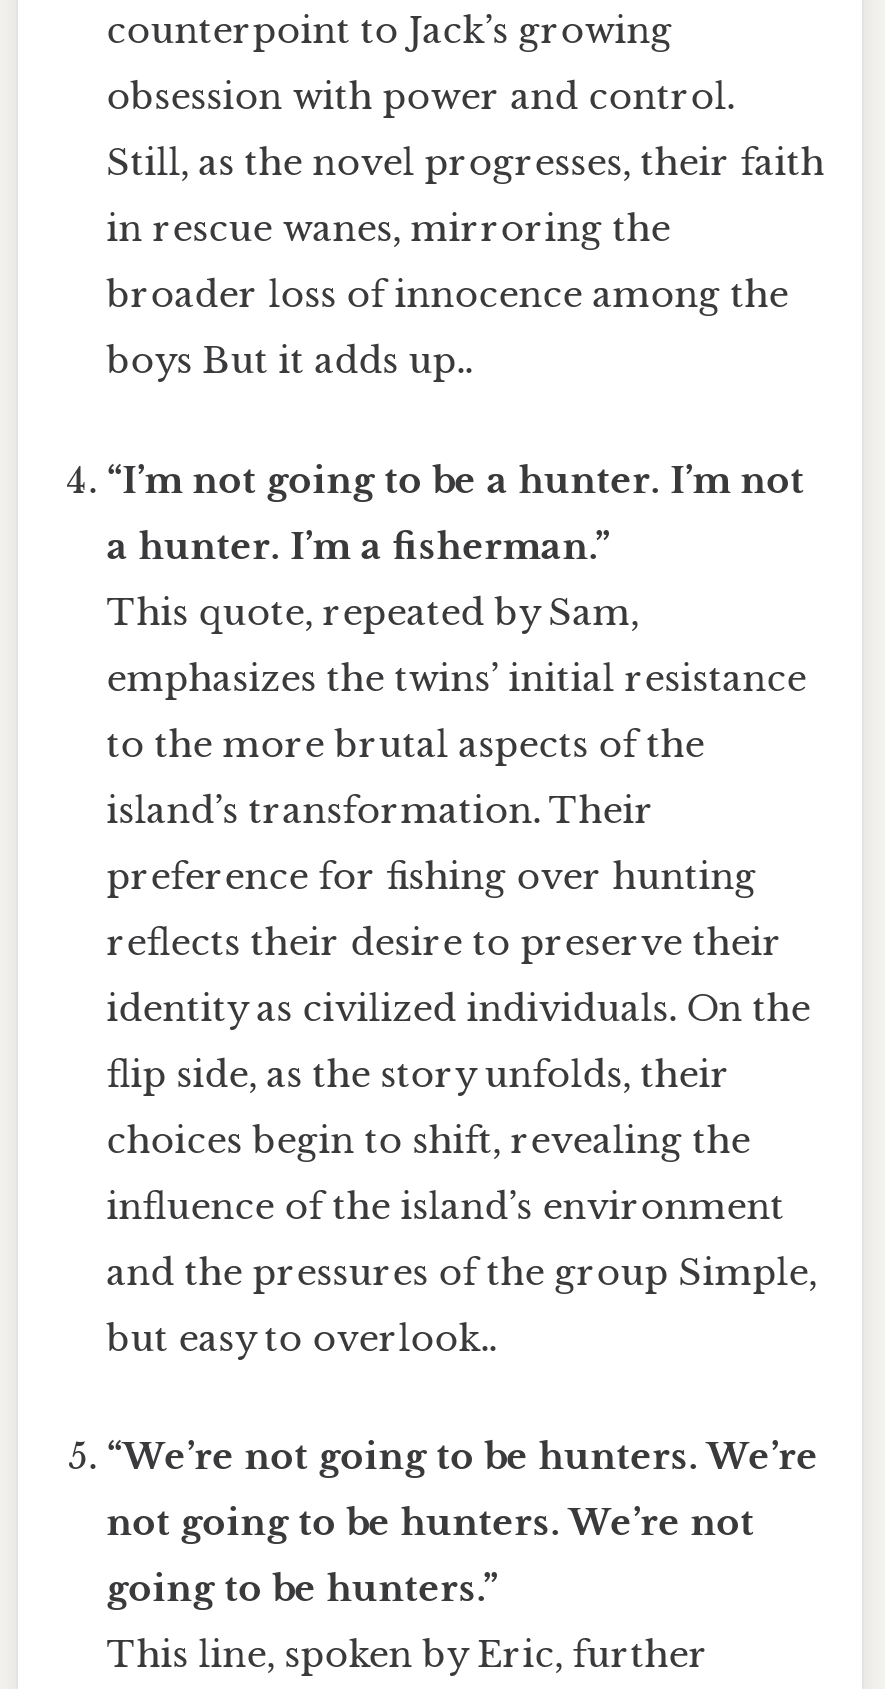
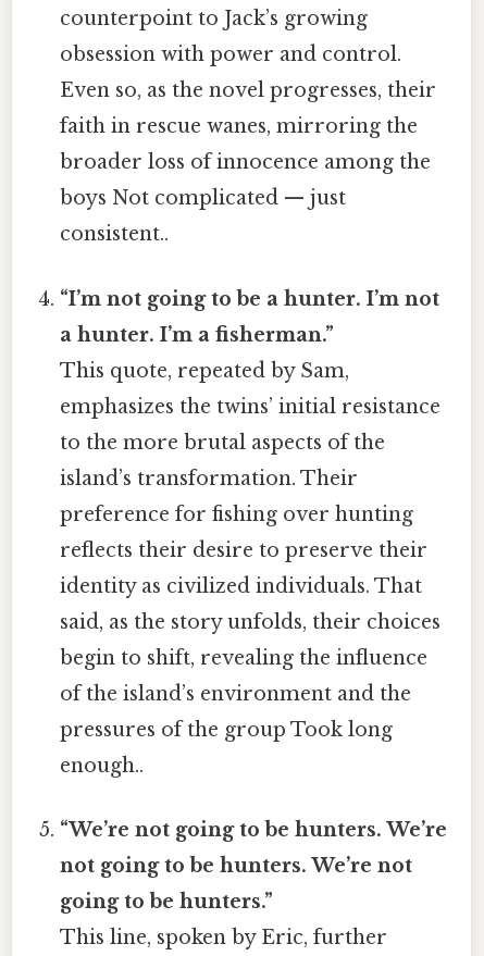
[106,142,824,186] Still, as the novel progresses, their faith -> [60,79,436,103] Even so, as the novel progresses, their
[106,208,670,252] in rescue wanes, mirroring the -> [60,115,418,138] faith in rescue wanes, mirroring the
[106,340,472,384] boys But it adds up.. -> [60,186,346,246] boys Not complicated — just | consistent..
[106,986,810,1030] identity as civilized individuals. On the -> [60,574,422,598] identity as civilized individuals. That
[106,1052,730,1096] flip side, as the story unfolds, their -> [60,610,441,634] said, as the story unfolds, their choices
[106,1118,750,1162] choices begin to shift, revealing the -> [60,646,428,670] begin to shift, revealing the influence
[106,1184,784,1228] influence of the island’s environment -> [60,681,411,705] of the island’s environment and the
[106,1250,816,1294] and the pressures of the group Simple, -> [60,717,393,741] pressures of the group Took long
[106,1316,496,1360] but easy to overlook.. -> [60,753,144,777] enough..

